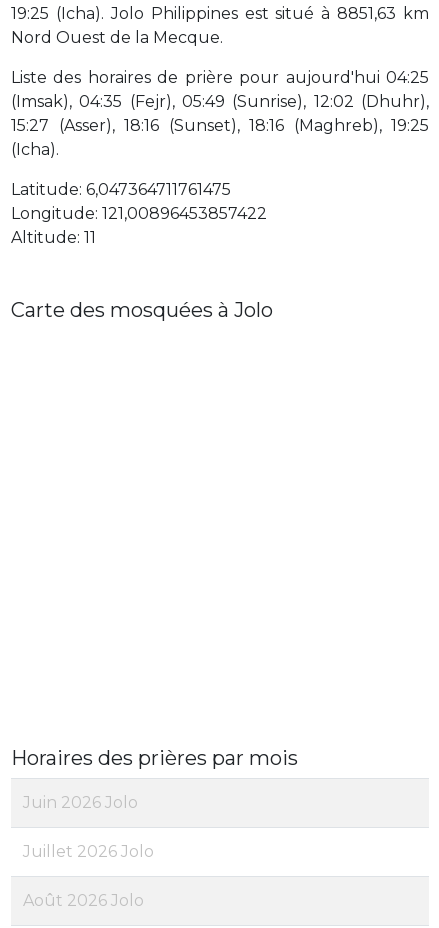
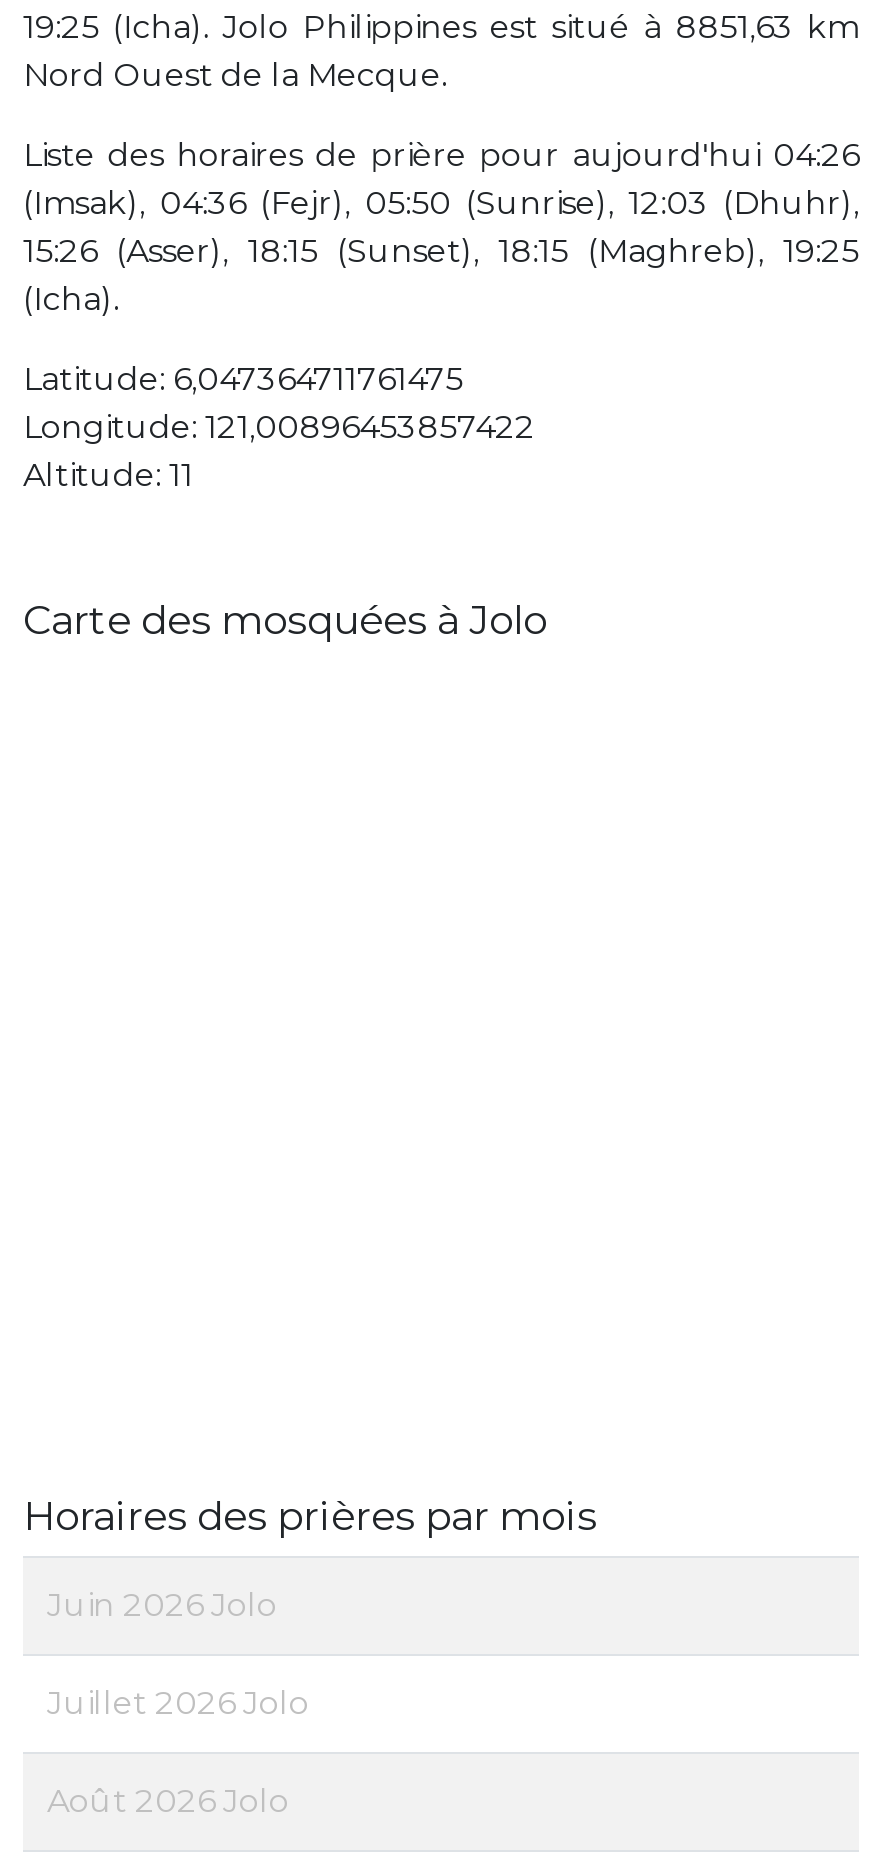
[11,68,429,87] Liste des horaires de prière pour aujourd'hui 04:25 -> [23,136,859,174] Liste des horaires de prière pour aujourd'hui 04:26
[11,92,429,111] (Imsak), 04:35 (Fejr), 05:49 (Sunrise), 12:02 (Dhuhr), -> [23,184,859,222] (Imsak), 04:36 (Fejr), 05:50 (Sunrise), 12:03 (Dhuhr),
[11,116,429,135] 15:27 (Asser), 18:16 (Sunset), 18:16 (Maghreb), 19:25 -> [23,232,859,270] 15:26 (Asser), 18:15 (Sunset), 18:15 (Maghreb), 19:25

